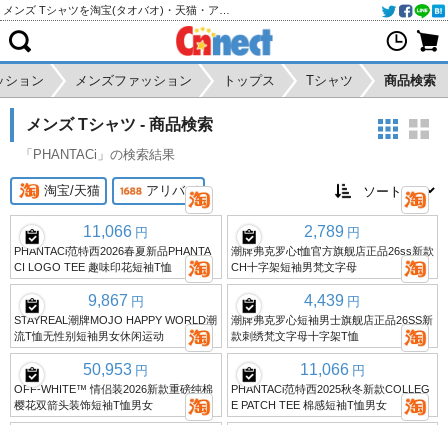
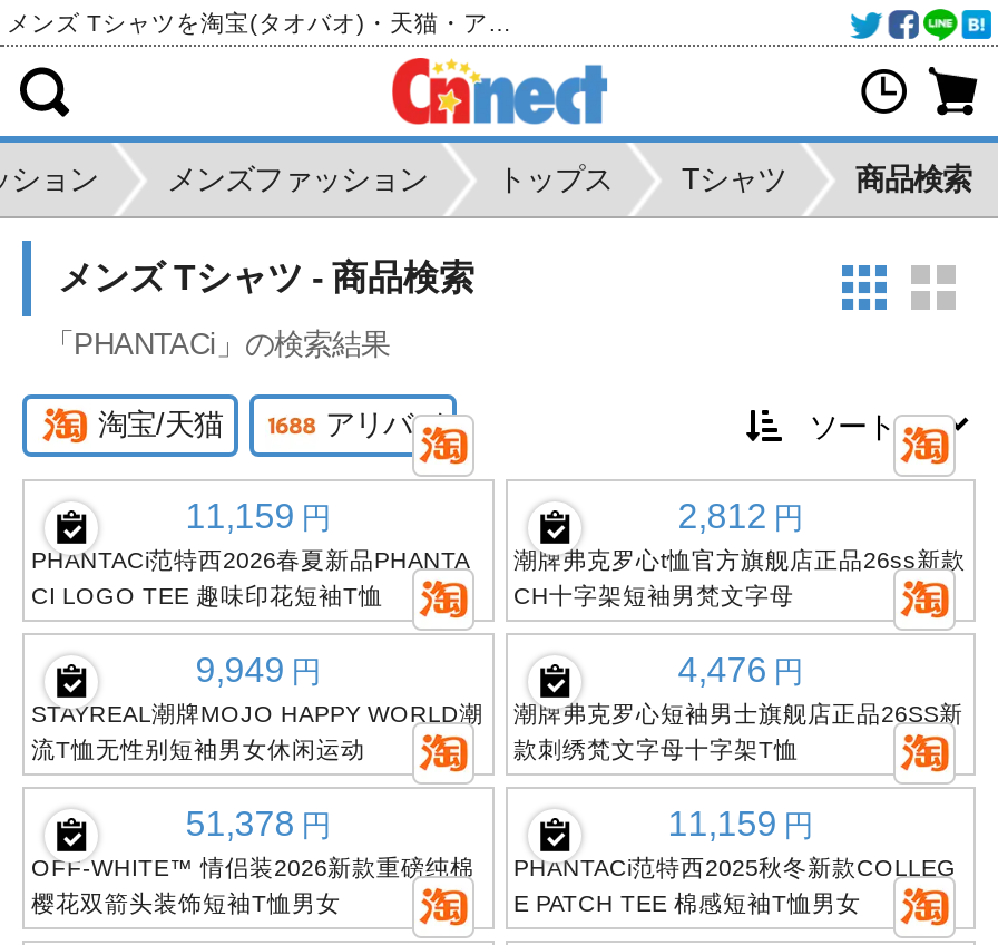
[83,223,148,240] 11,066 円 -> [185,498,330,536] 11,159 円
[304,223,360,240] 2,789 円 -> [678,498,802,536] 2,812 円
[88,292,144,309] 9,867 円 -> [196,652,320,690] 9,949 円
[304,292,360,309] 4,439 円 -> [678,652,802,690] 4,476 円
[83,361,148,378] 50,953 円 -> [185,806,330,844] 51,378 円
[300,361,365,378] 11,066 円 -> [668,806,813,844] 11,159 円

